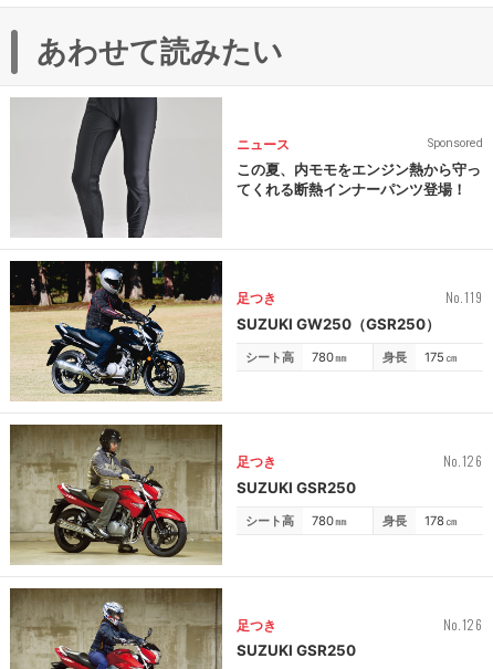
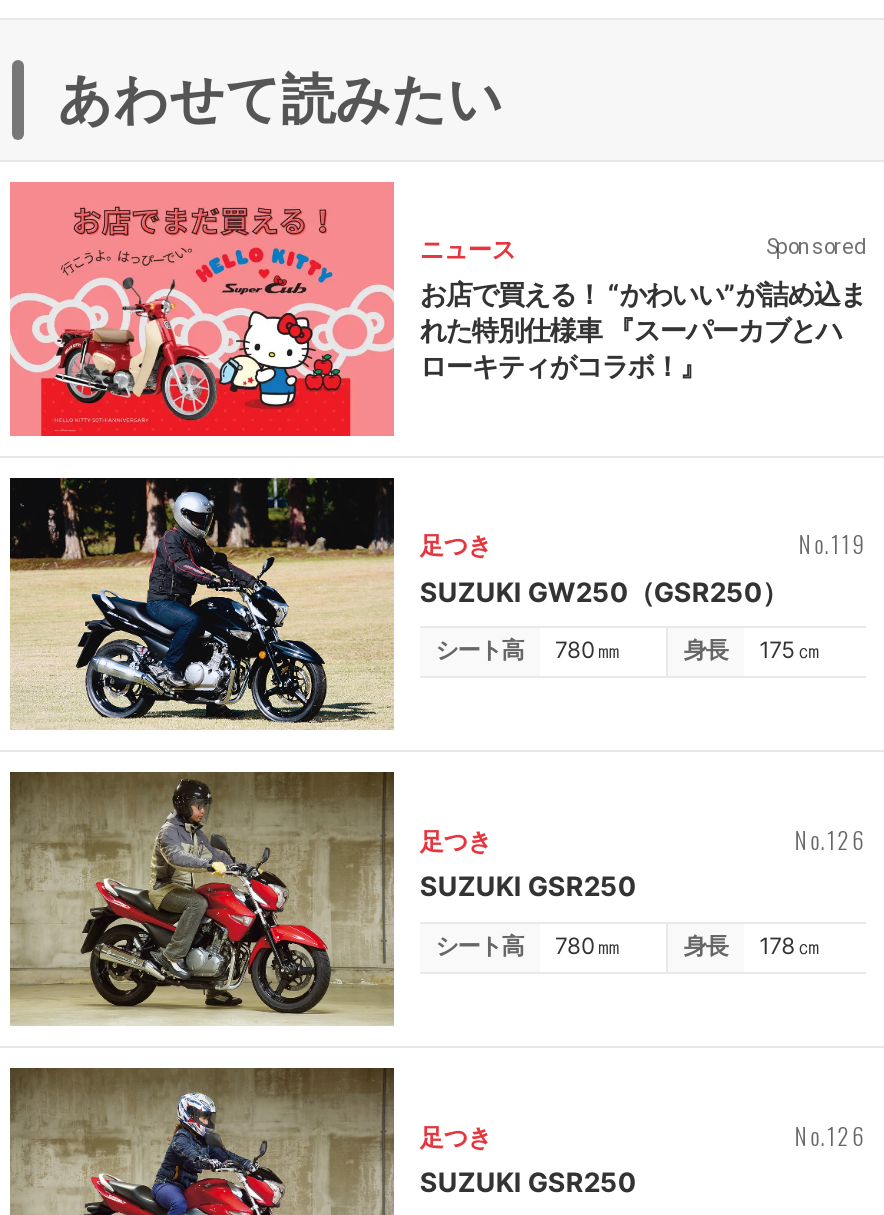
[10,96,481,239] [image] | この夏、内モモをエンジン熱から守っ | てくれる断熱インナーパンツ登場！ -> [10,181,866,439] [image] | お店で買える！ “かわいい”が詰め込ま | れた特別仕様車 『スーパーカブとハ | ローキティがコラボ！』

